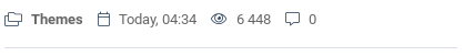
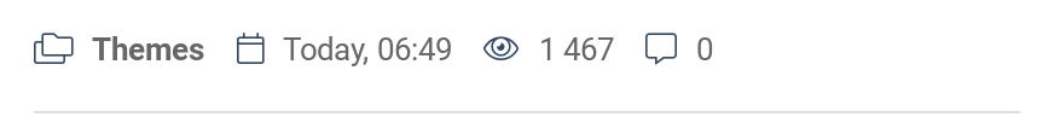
[119,11,196,27] Today, 04:34 -> [283,31,452,68] Today, 06:49
[236,11,271,27] 6 448 -> [539,31,614,68] 1 467

